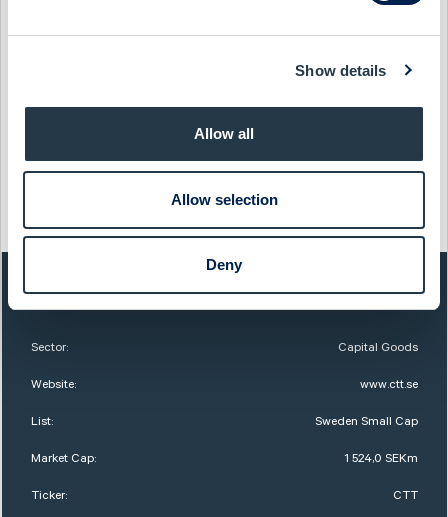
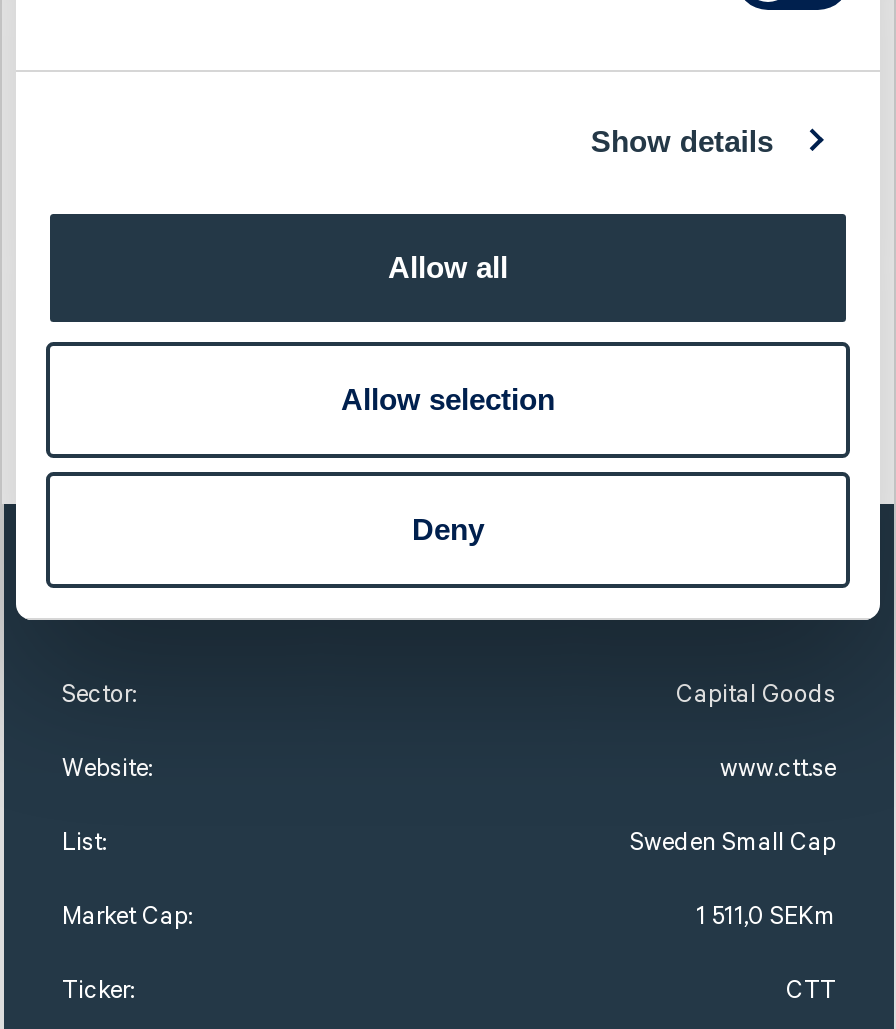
[344,451,418,466] 1 524,0 SEKm -> [696,902,836,932] 1 511,0 SEKm

